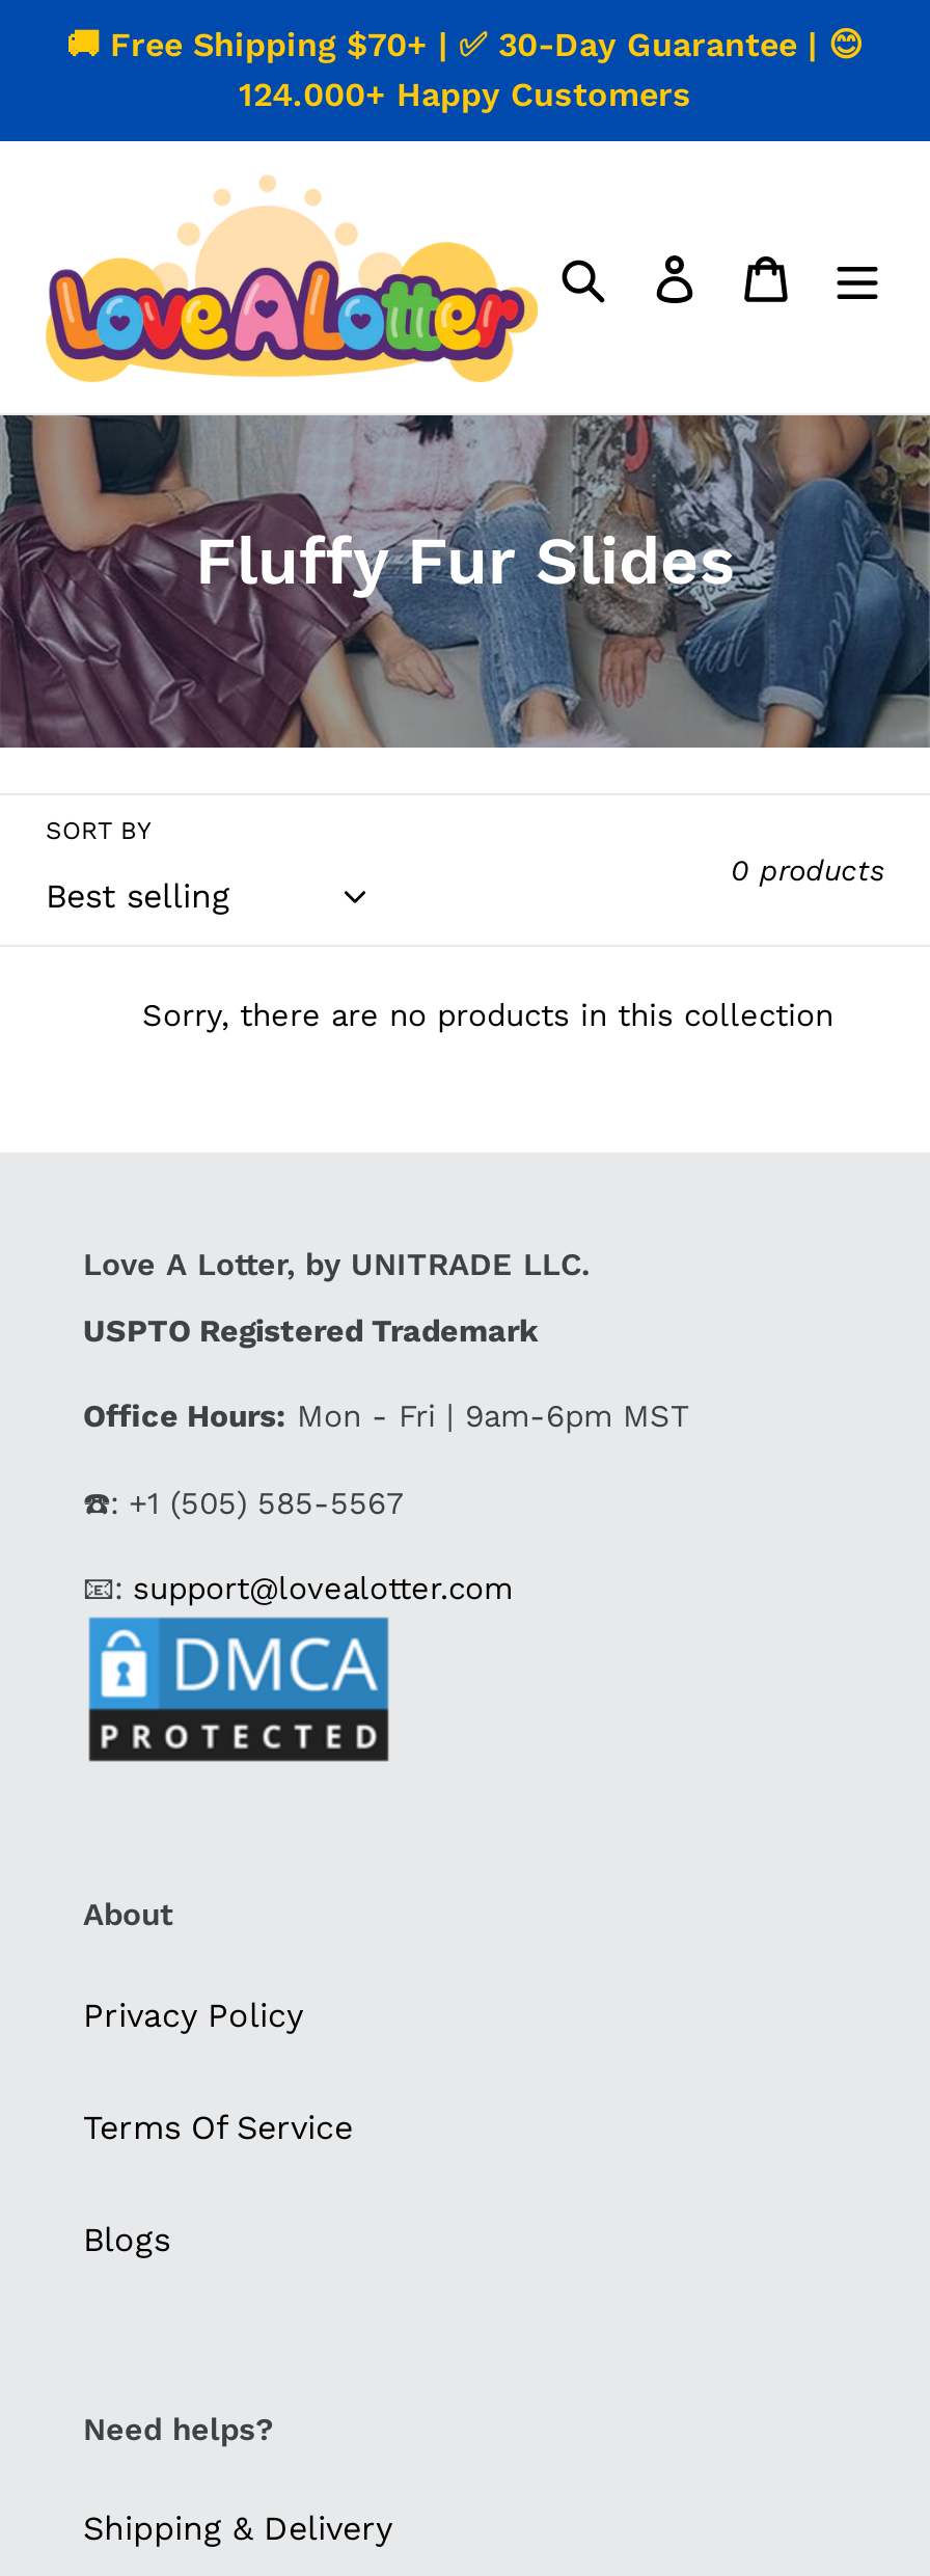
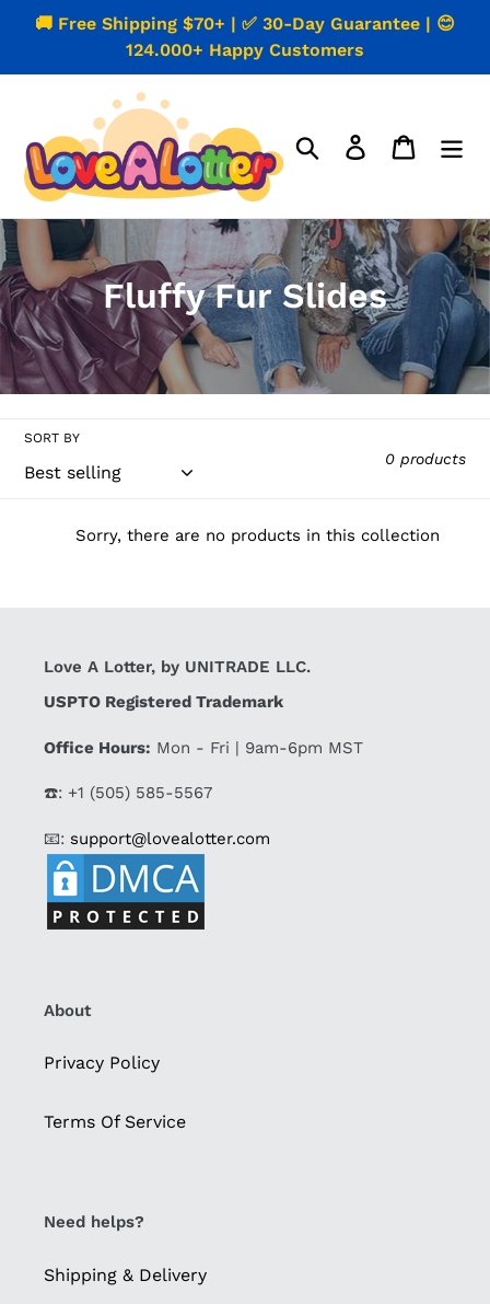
[83,2219,170,2259] Blogs -> none

